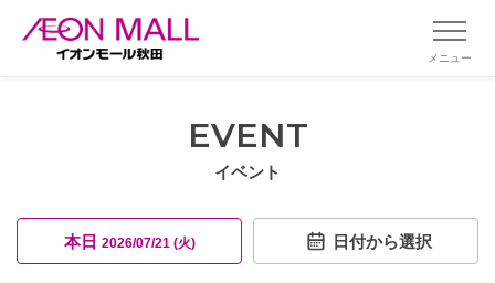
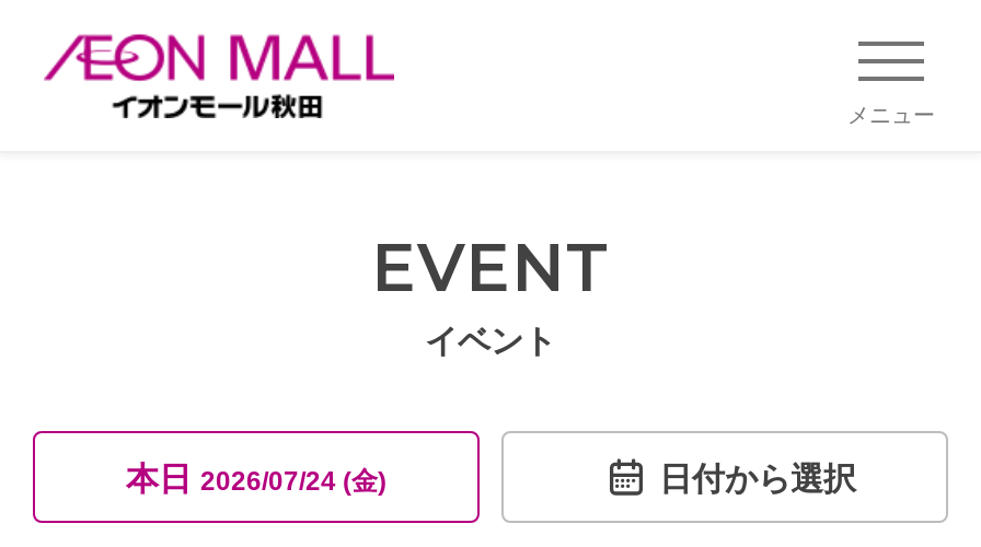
[64,232,195,250] 本日2026/07/21 (火) -> [126,458,386,496] 本日2026/07/24 (金)

